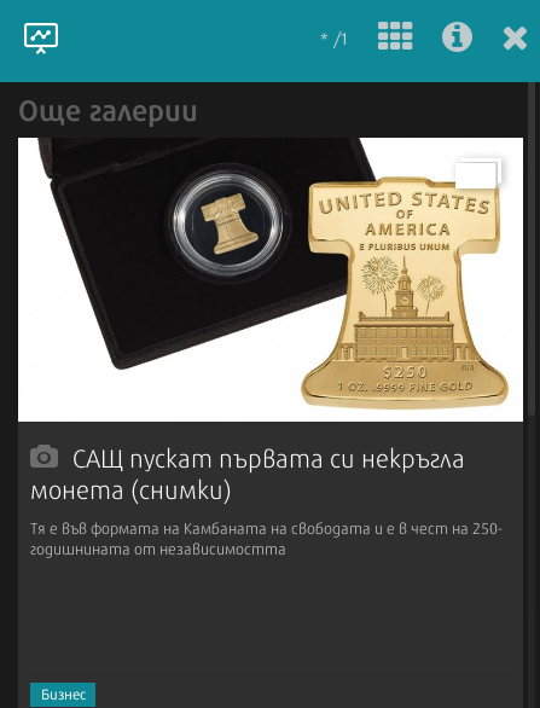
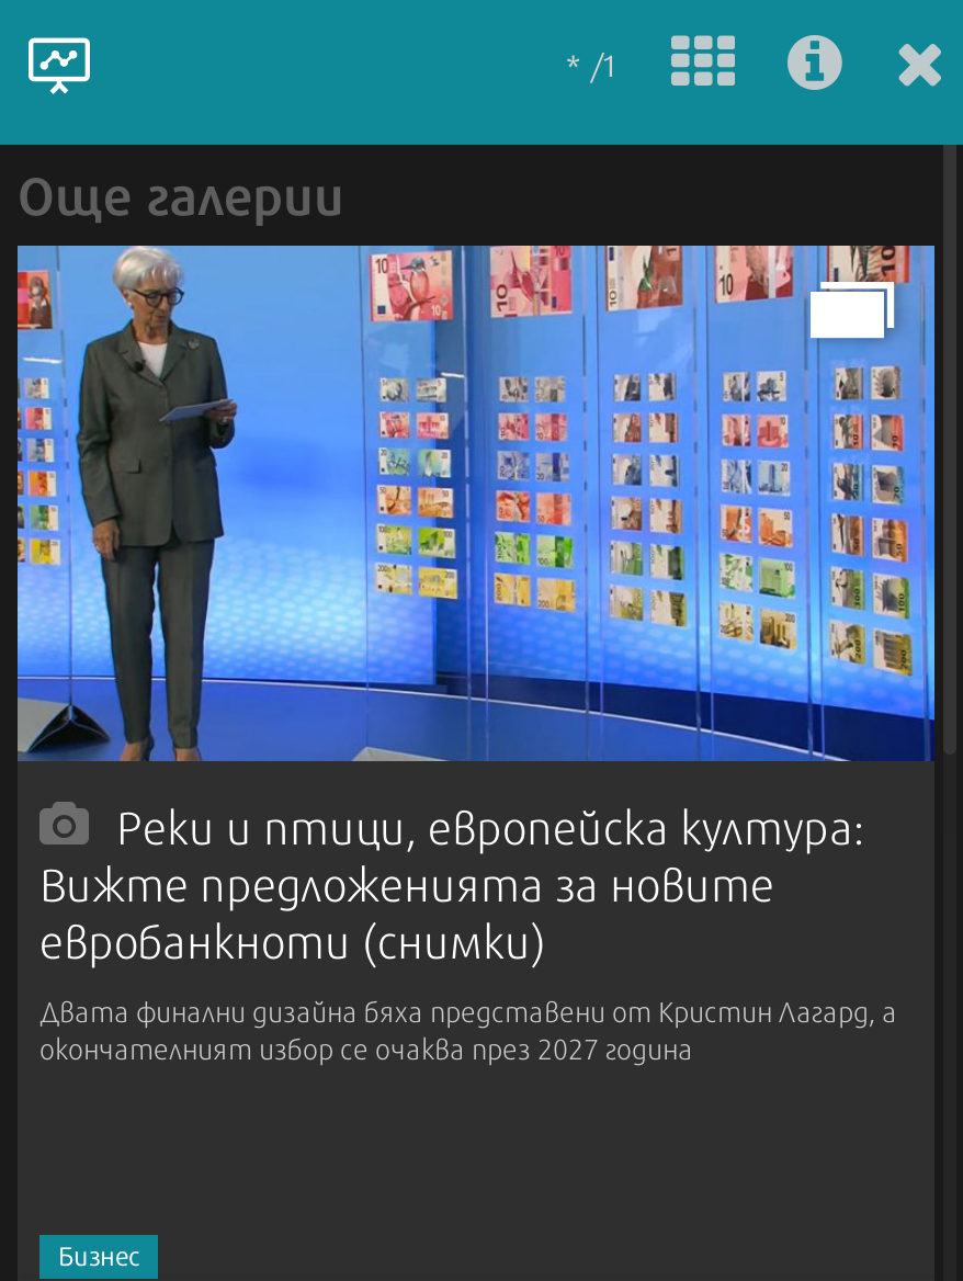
[17,137,524,504] [image] | САЩ пускат първата си некръгла | монета (снимки) -> [15,243,937,968] [image] | Реки и птици, европейска култура: | Вижте предложенията за новите | евробанкноти (снимки)
[30,522,503,558] Тя е във формата на Камбаната на свободата и е в чест на 250- | годишнината от независимостта -> [39,1000,897,1066] Двата финални дизайна бяха представени от Кристин Лагард, а | окончателният избор се очаква през 2027 година

